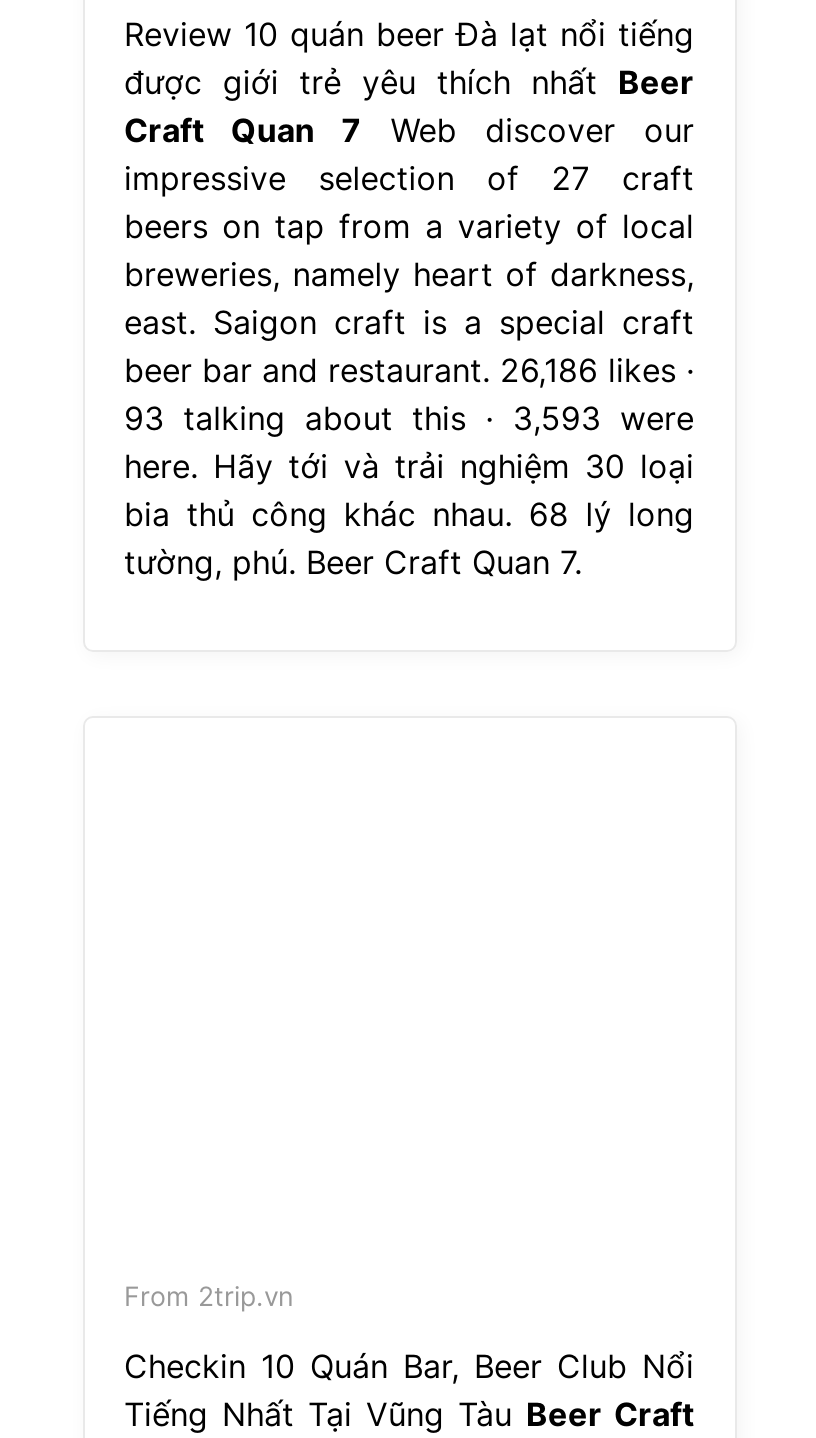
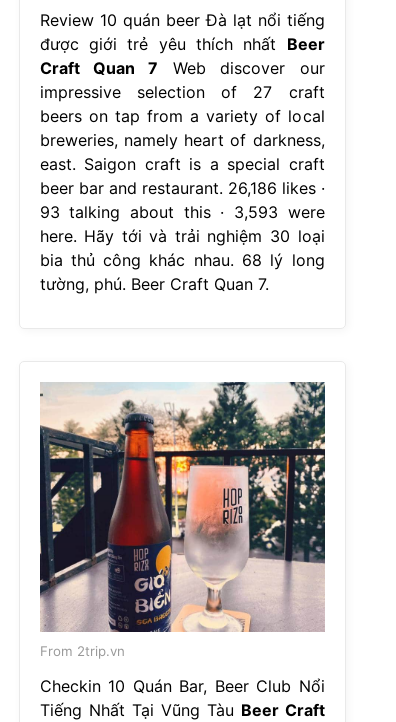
none -> [39,381,326,633] [image]

